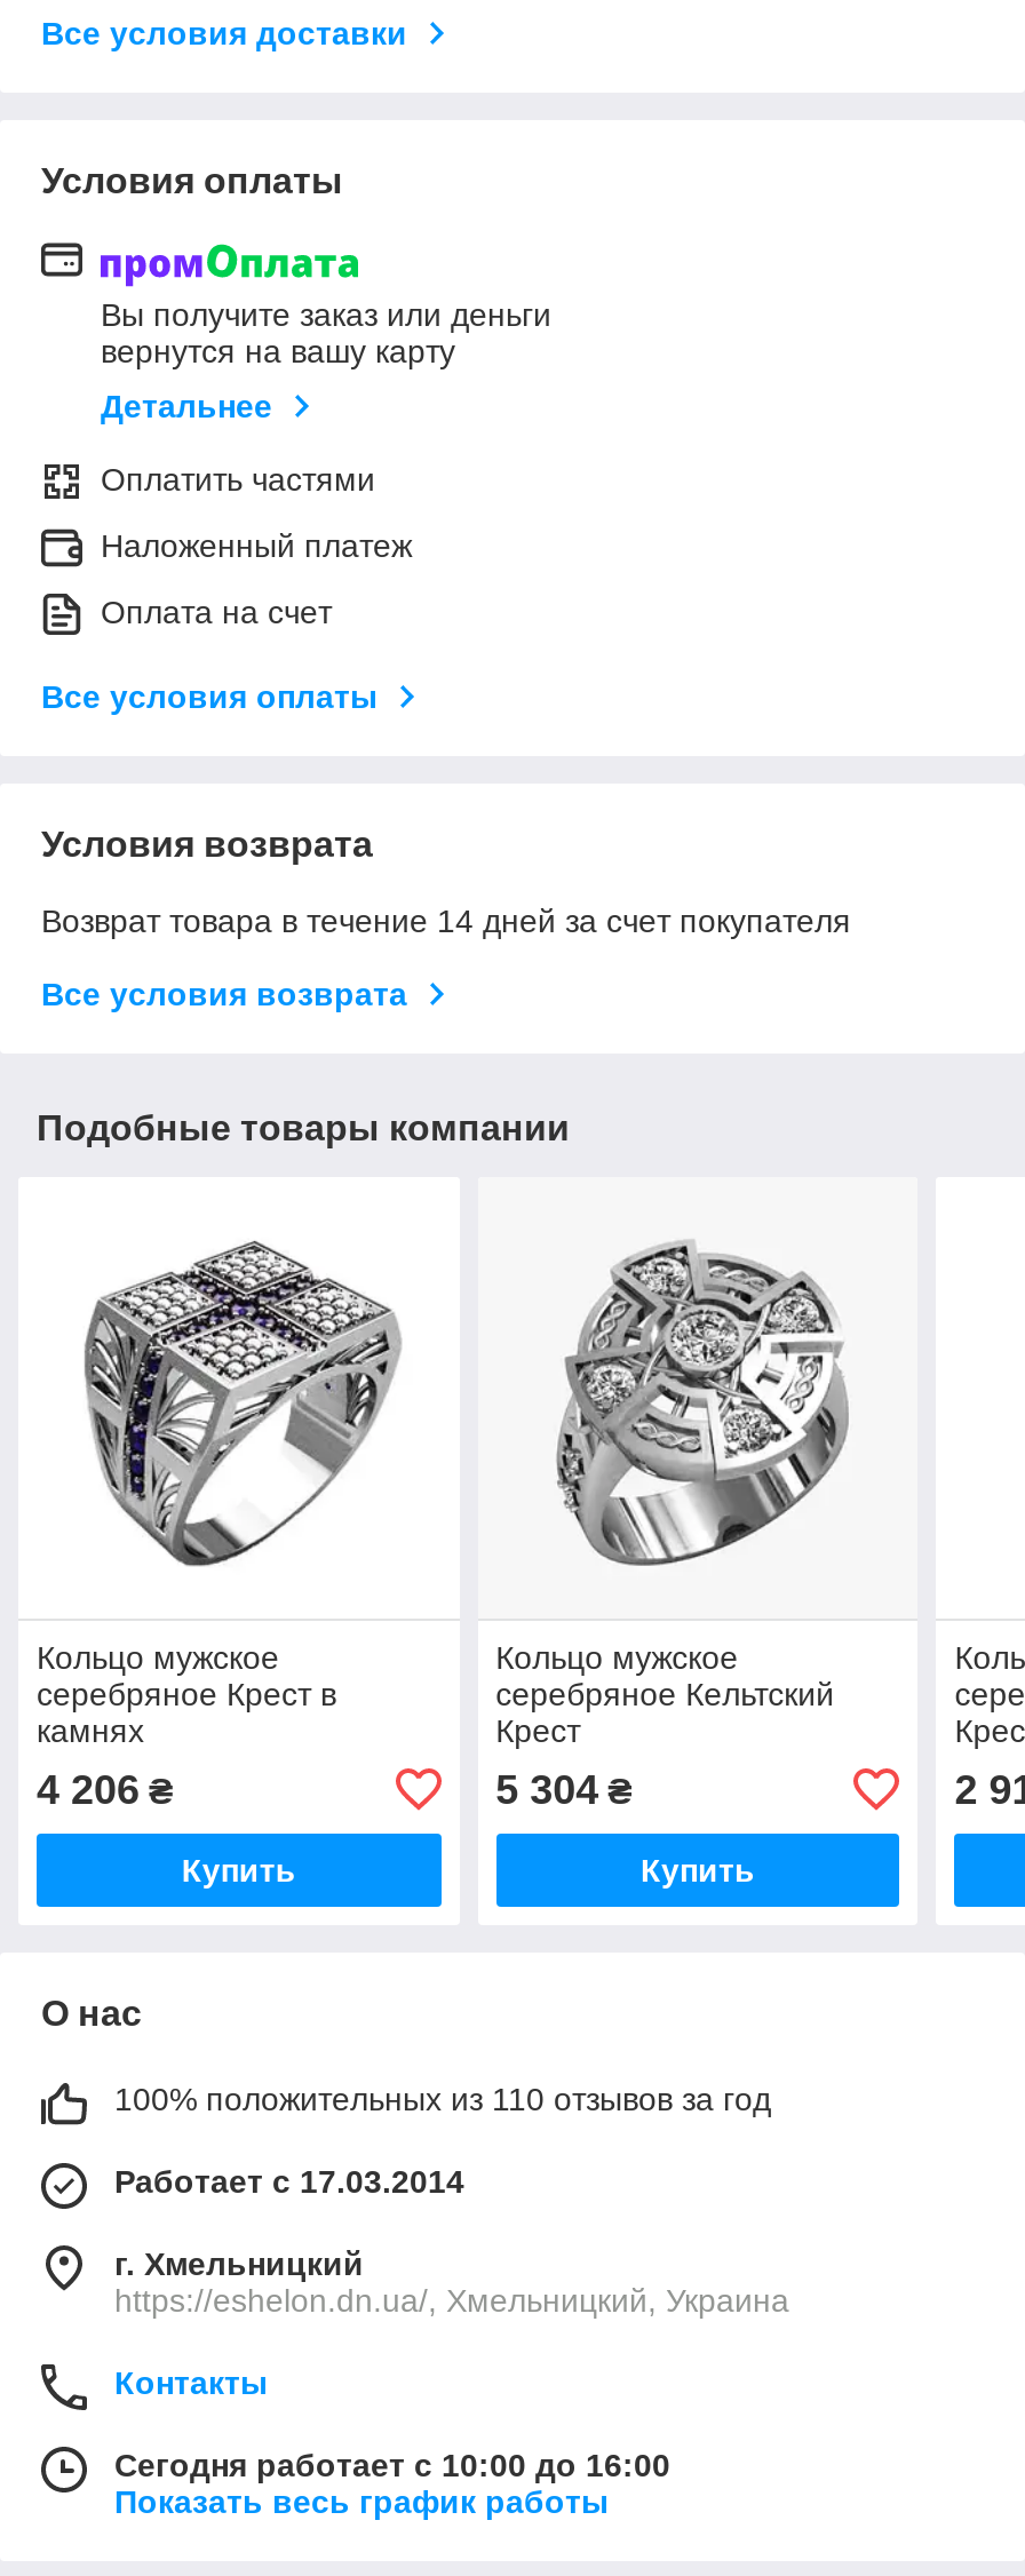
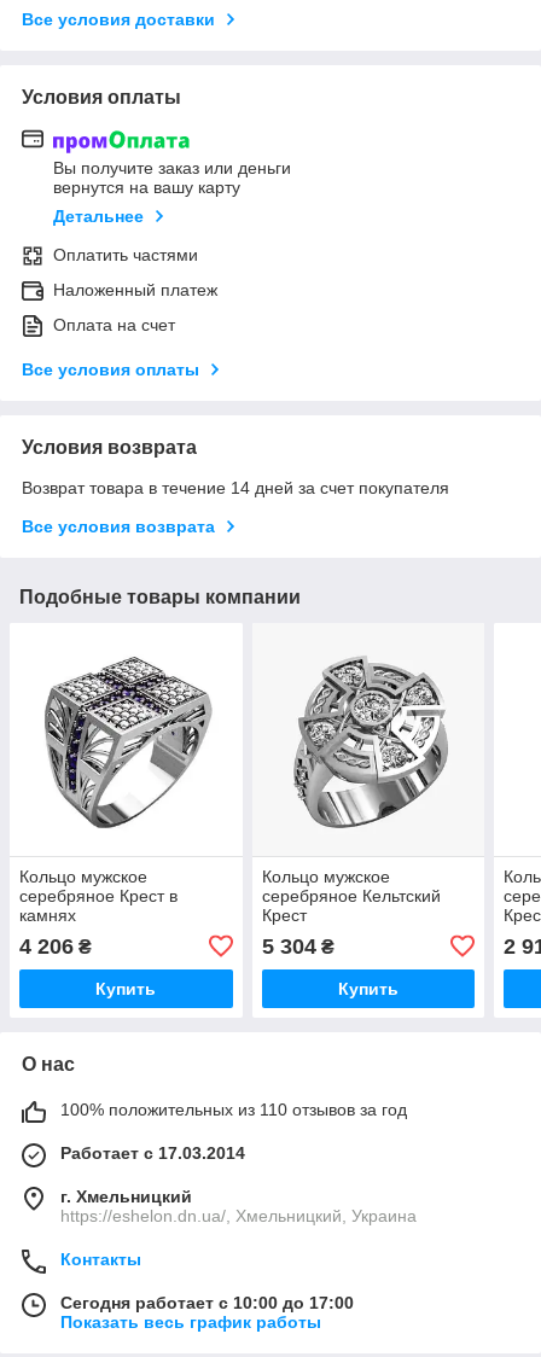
[114,2446,670,2482] Сегодня работает с 10:00 до 16:00 -> [60,1292,354,1312] Сегодня работает с 10:00 до 17:00

